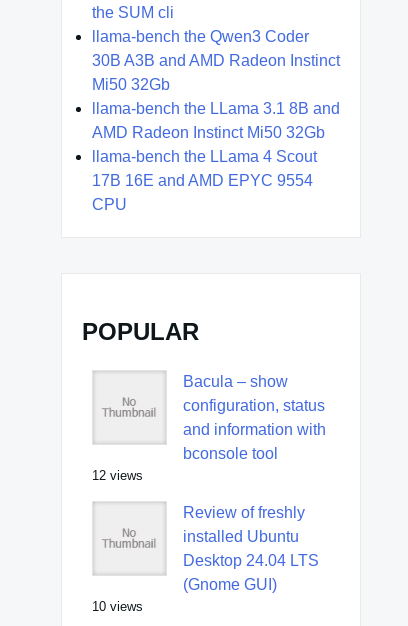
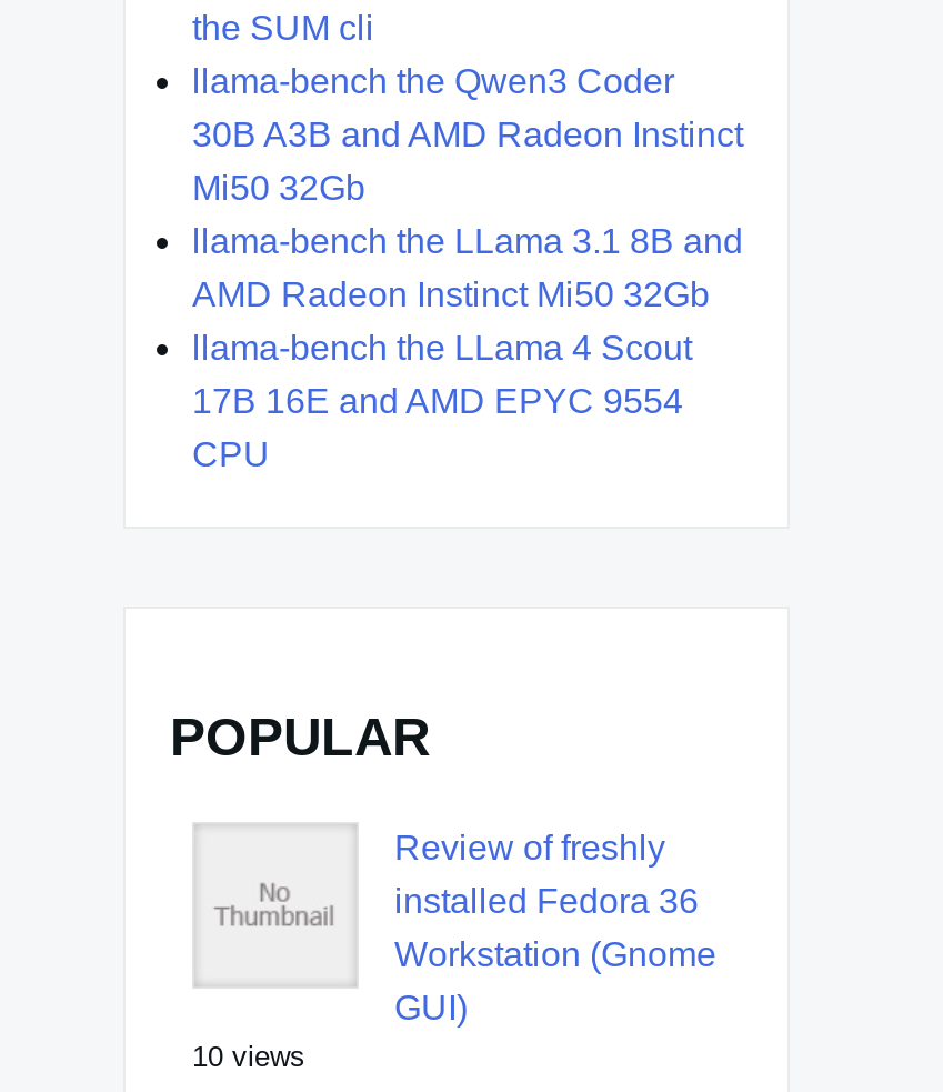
[92,373,326,483] Bacula – show | configuration, status | and information with | bconsole tool | 12 views -> none
[183,528,319,593] installed Ubuntu | Desktop 24.04 LTS | (Gnome GUI) -> [394,882,716,1026] installed Fedora 36 | Workstation (Gnome | GUI)

